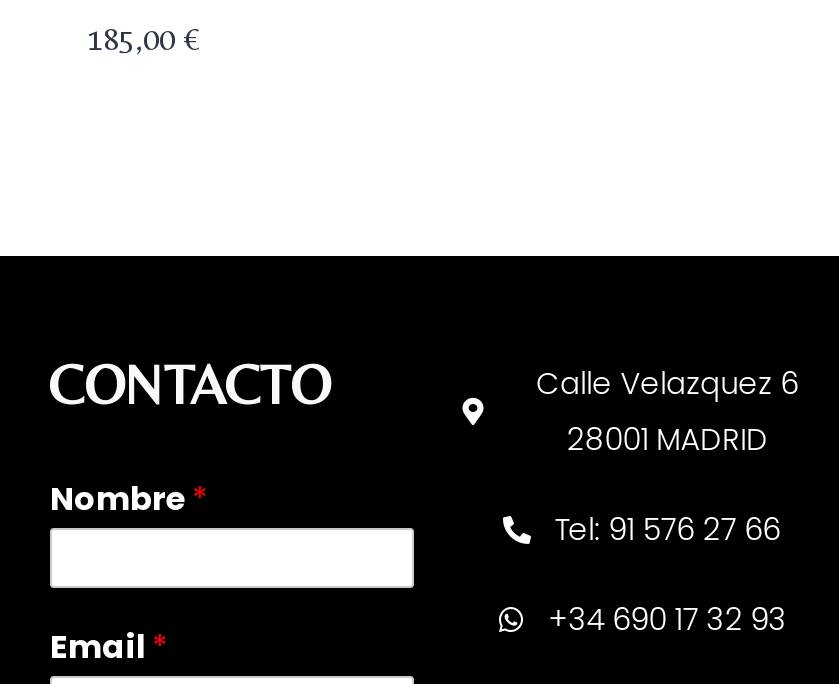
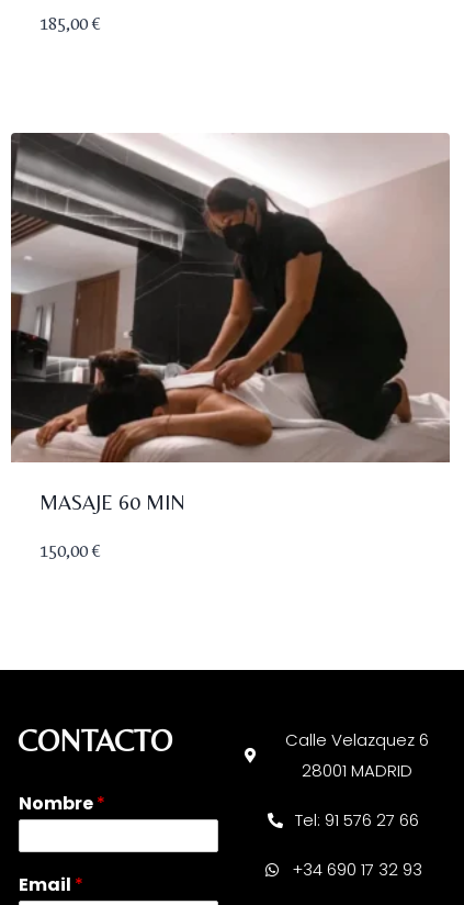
none -> [10,132,451,561] [image] | MASAJE 60 MIN | 150,00 €

